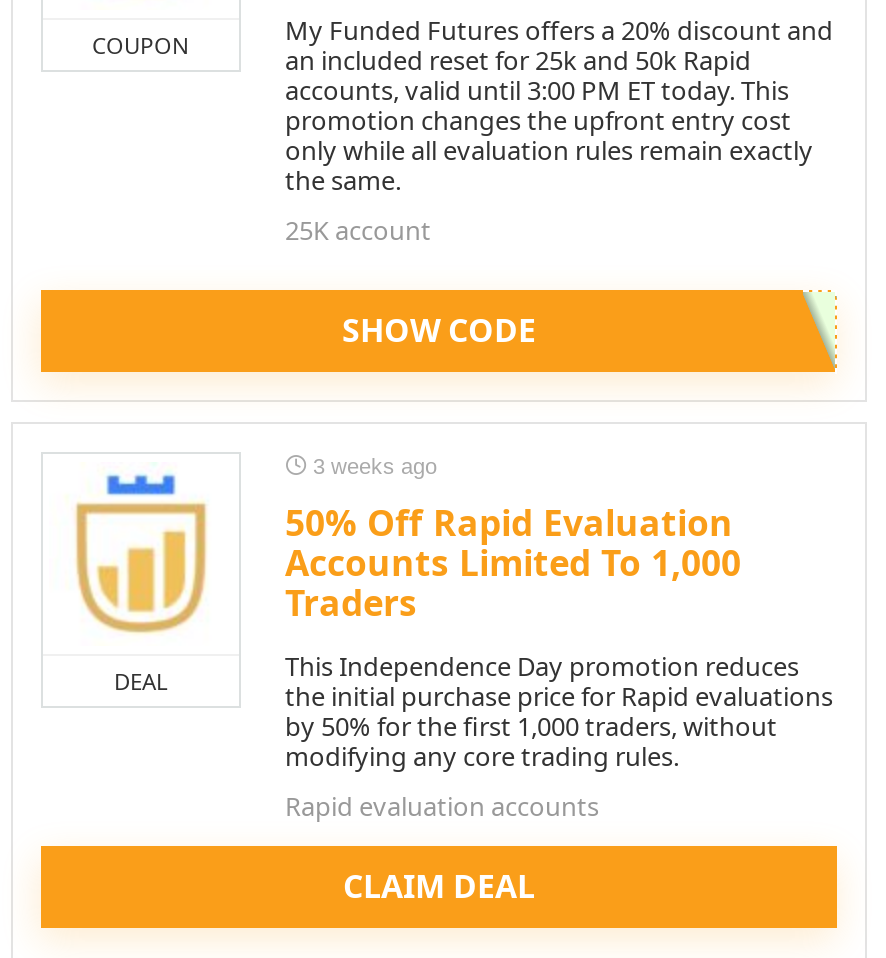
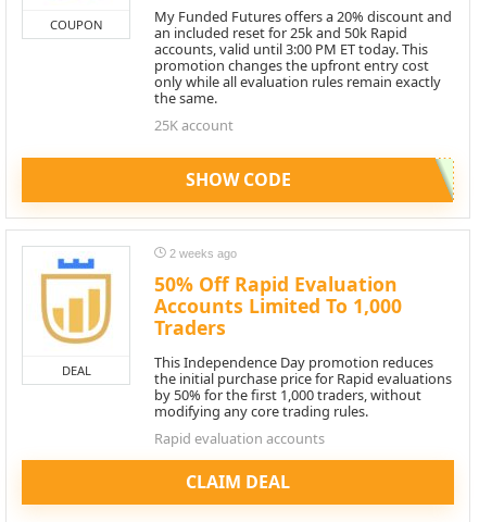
[307,455,437,479] 3 weeks ago -> [166,247,237,260] 2 weeks ago

